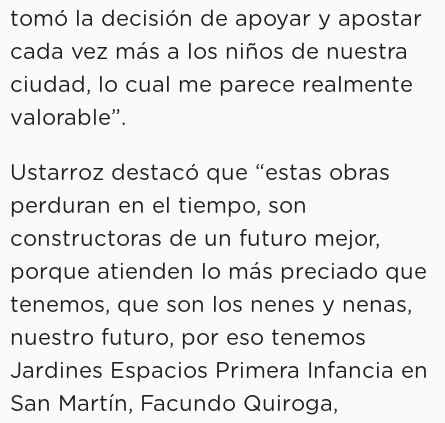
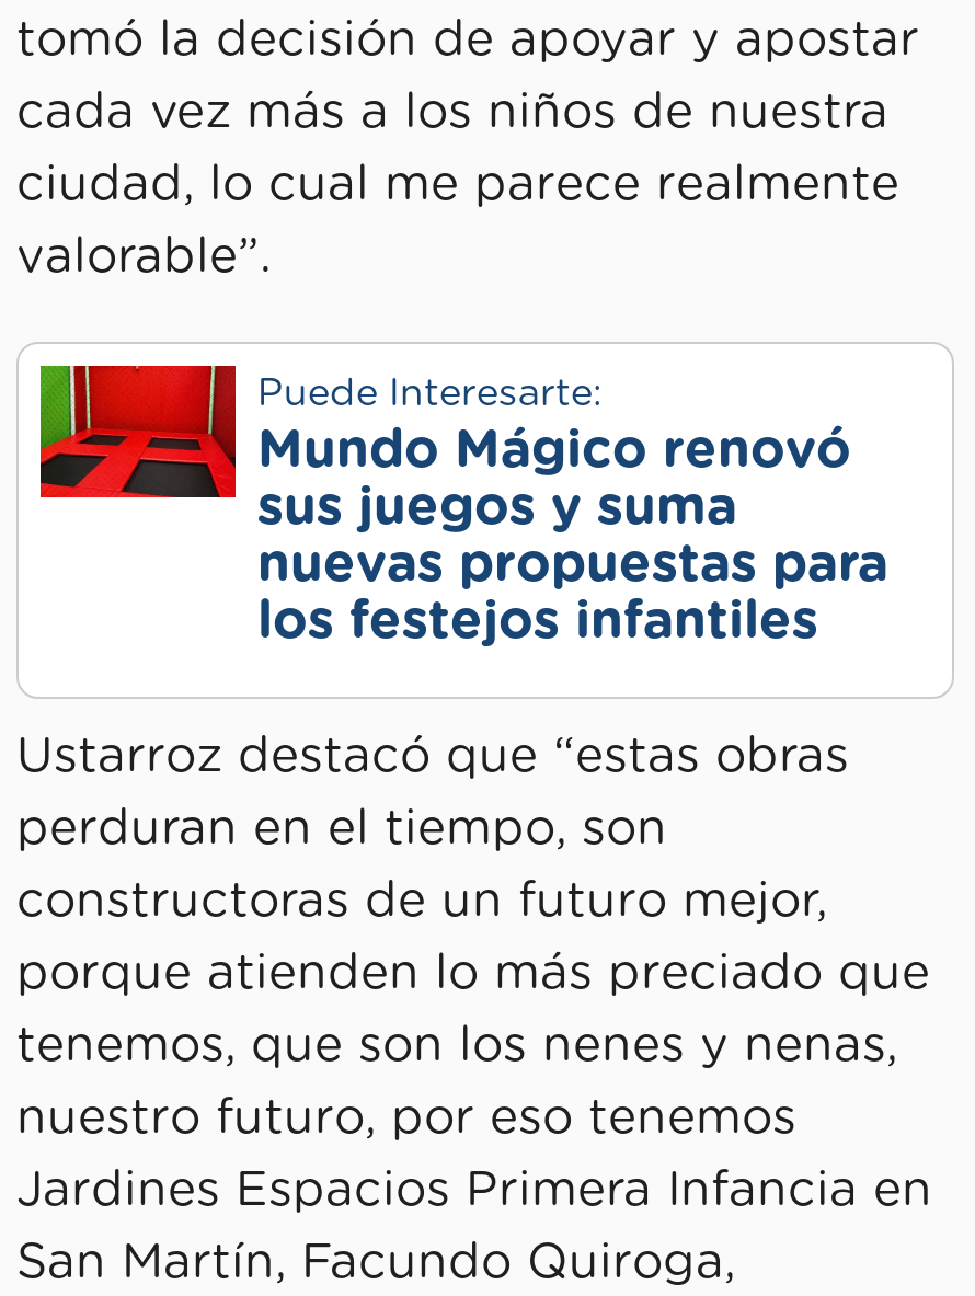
none -> [38,364,888,648] [image] | Puede Interesarte: | Mundo Mágico renovó | sus juegos y suma | nuevas propuestas para | los festejos infantiles

